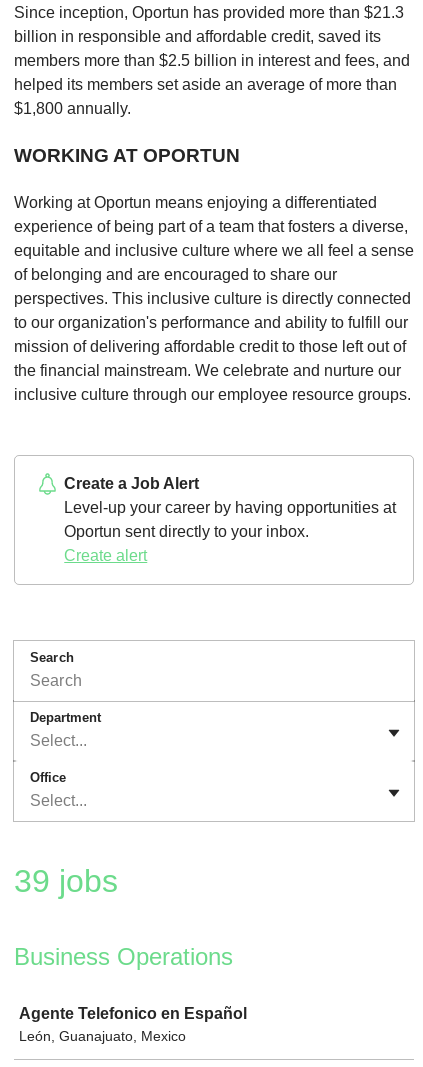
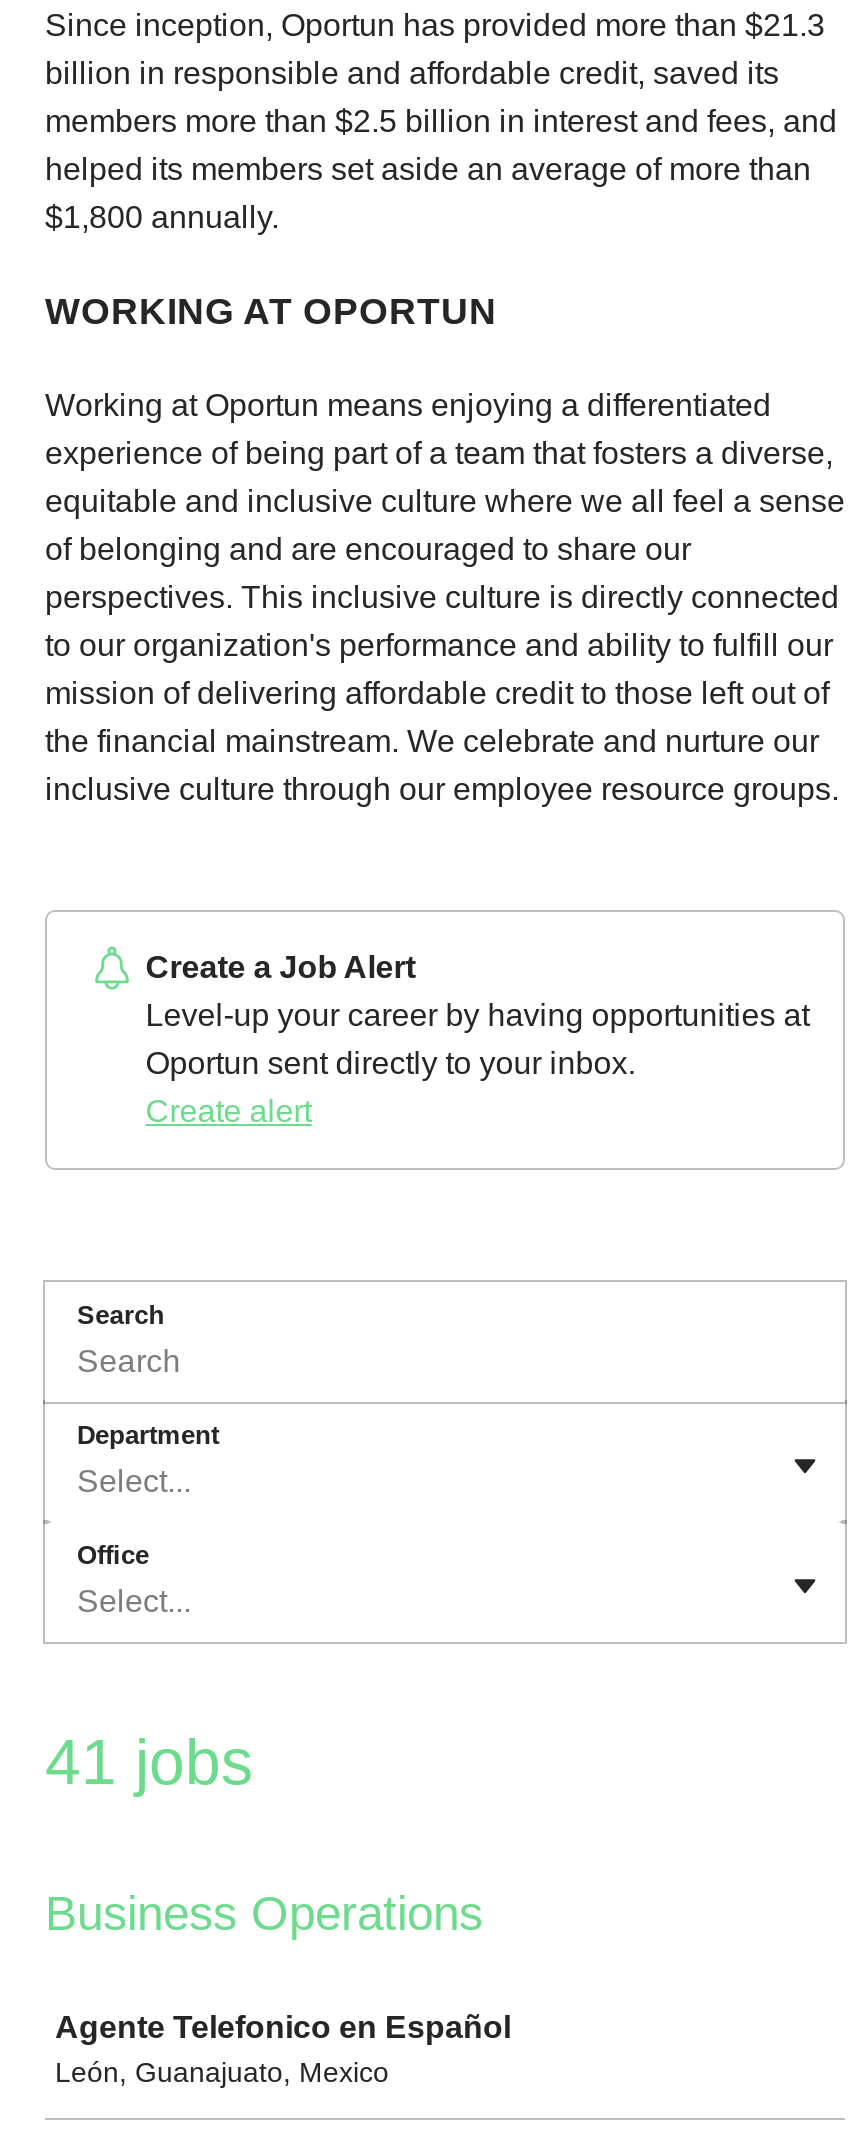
[14,863,118,899] 39 jobs -> [45,1726,253,1798] 41 jobs

